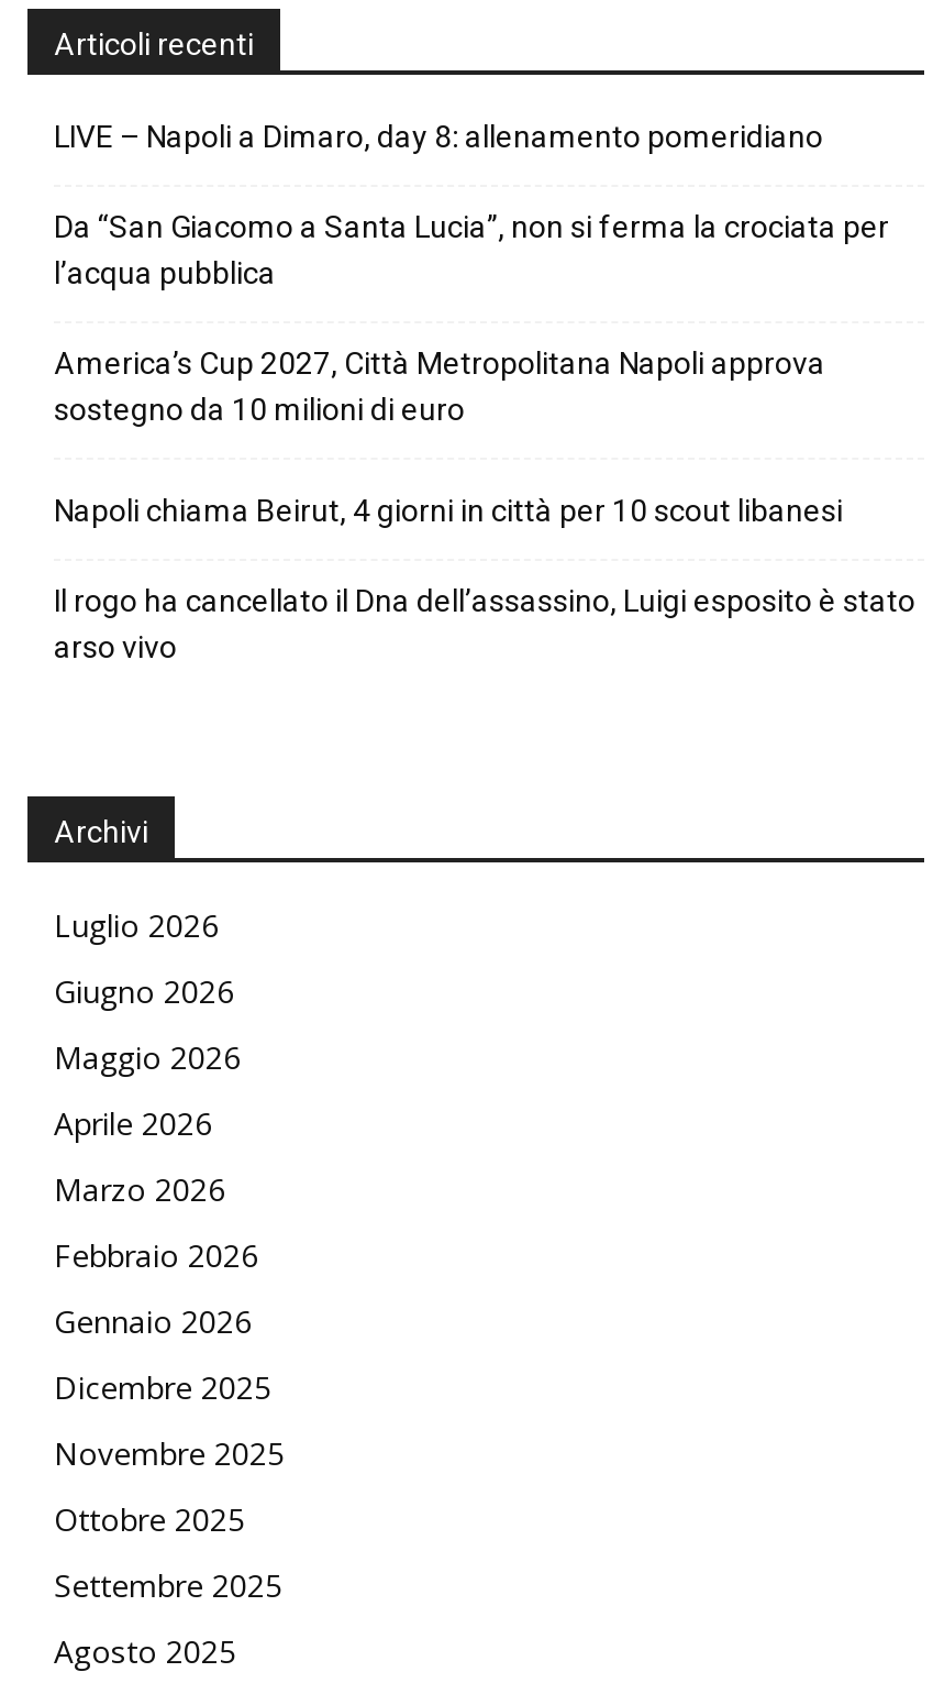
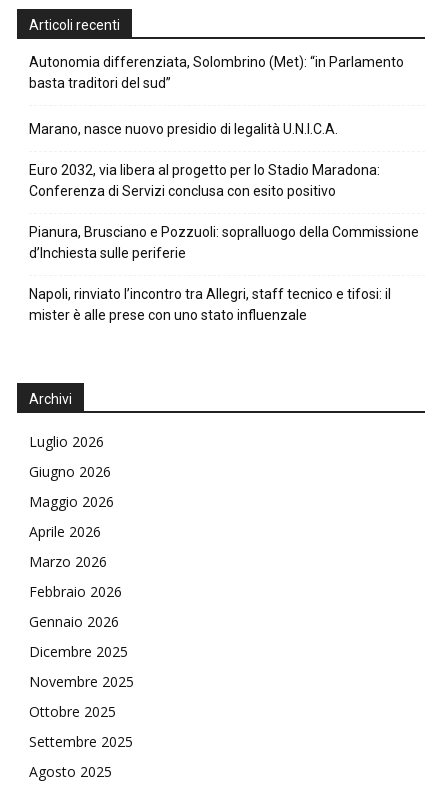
[54,119,823,154] LIVE – Napoli a Dimaro, day 8: allenamento pomeridiano -> [29,53,404,90] Autonomia differenziata, Solombrino (Met): “in Parlamento | basta traditori del sud”
[54,209,889,290] Da “San Giacomo a Santa Lucia”, non si ferma la crociata per | l’acqua pubblica -> [29,120,338,136] Marano, nasce nuovo presidio di legalità U.N.I.C.A.
[54,345,825,427] America’s Cup 2027, Città Metropolitana Napoli approva | sostegno da 10 milioni di euro -> [29,161,380,198] Euro 2032, via libera al progetto per lo Stadio Maradona: | Conferenza di Servizi conclusa con esito positivo
[54,493,843,528] Napoli chiama Beirut, 4 giorni in città per 10 scout libanesi -> [29,223,419,260] Pianura, Brusciano e Pozzuoli: sopralluogo della Commissione | d’Inchiesta sulle periferie
[54,583,915,664] Il rogo ha cancellato il Dna dell’assassino, Luigi esposito è stato | arso vivo -> [29,285,391,322] Napoli, rinviato l’incontro tra Allegri, staff tecnico e tifosi: il | mister è alle prese con uno stato influenzale

